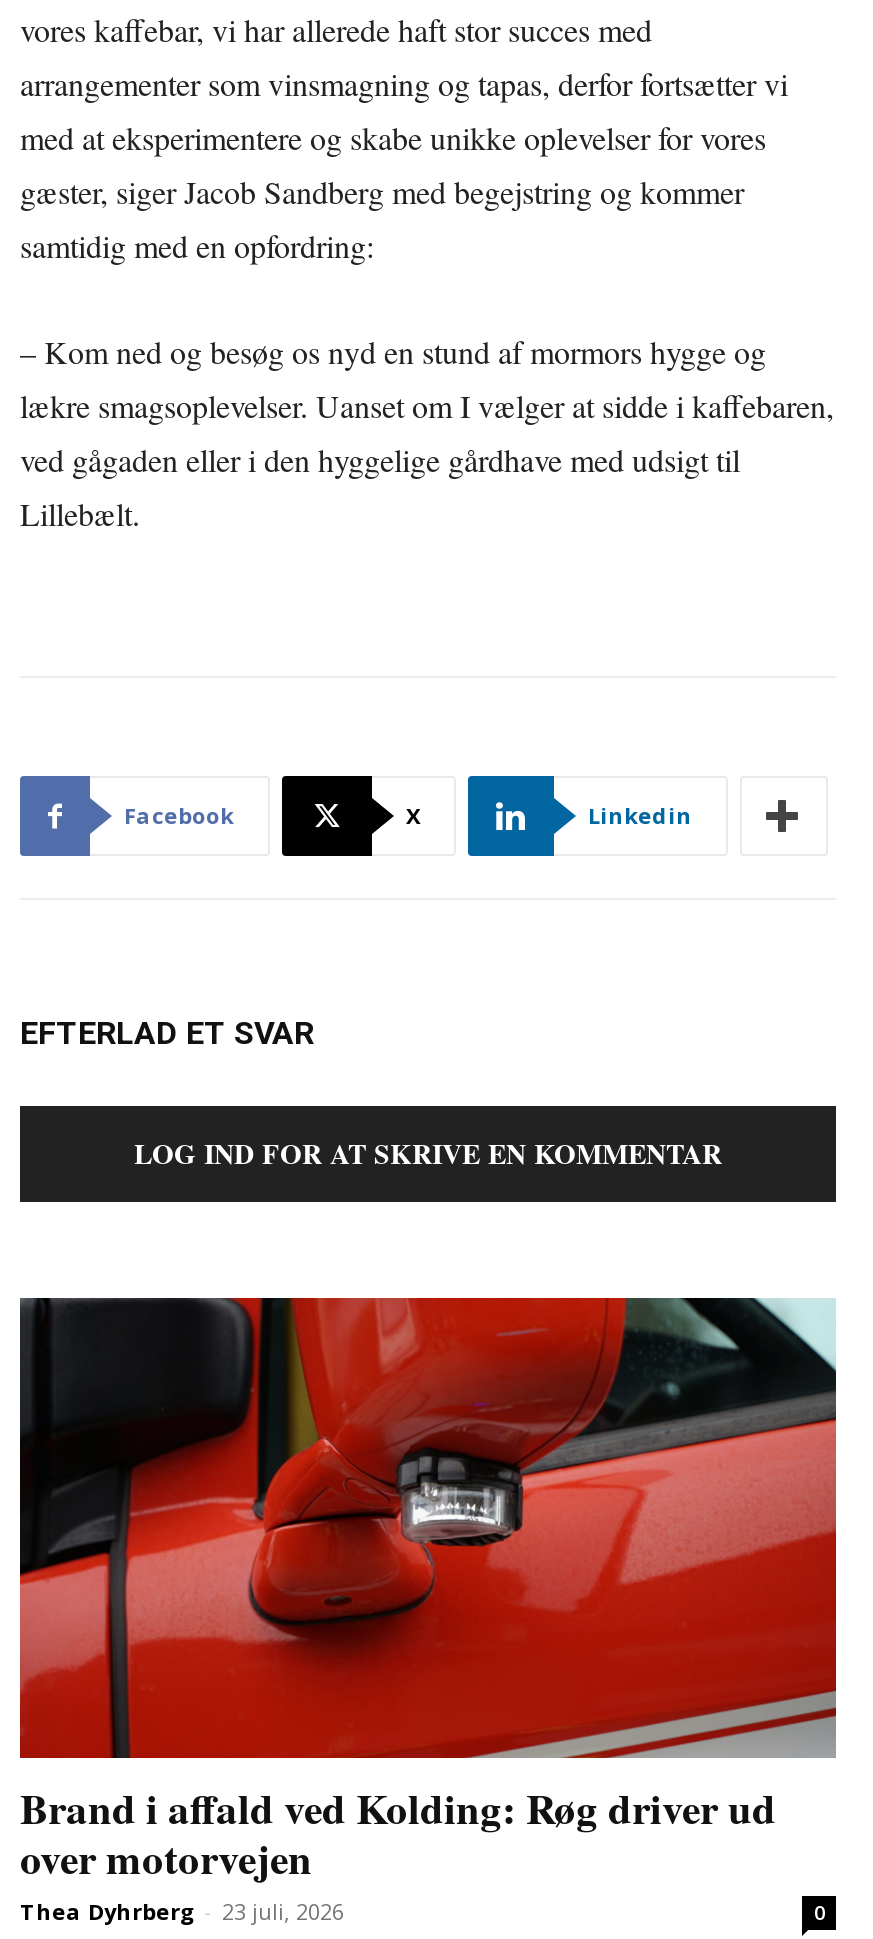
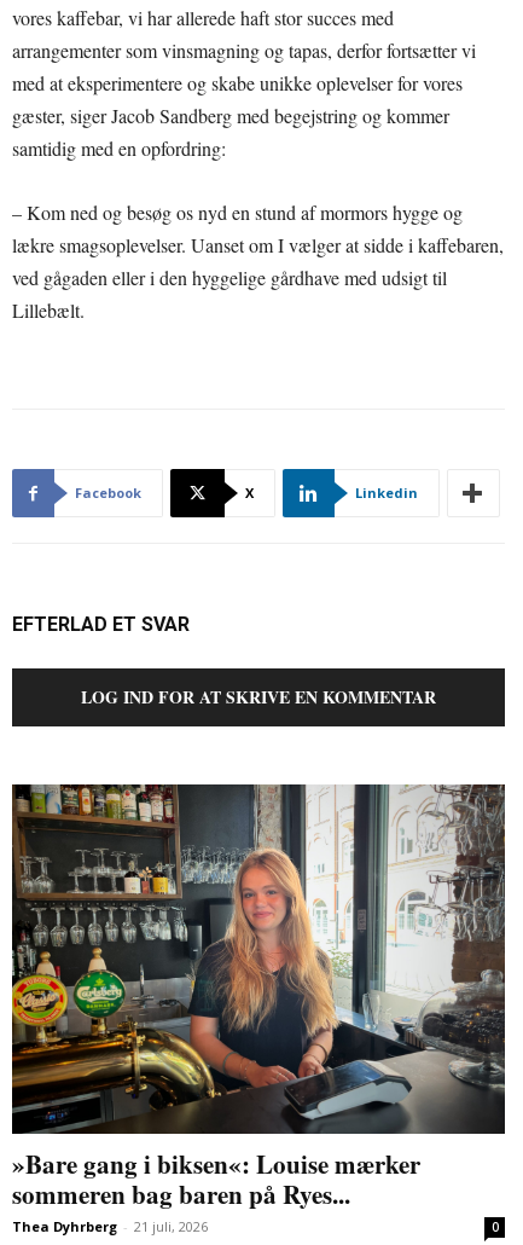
[18,1296,838,1925] [image] | Brand i affald ved Kolding: Røg driver ud | over motorvejen | Thea Dyhrberg - 23 juli, 2026 -> [11,783,506,1235] [image] | »Bare gang i biksen«: Louise mærker | sommeren bag baren på Ryes... | Thea Dyhrberg - 21 juli, 2026

